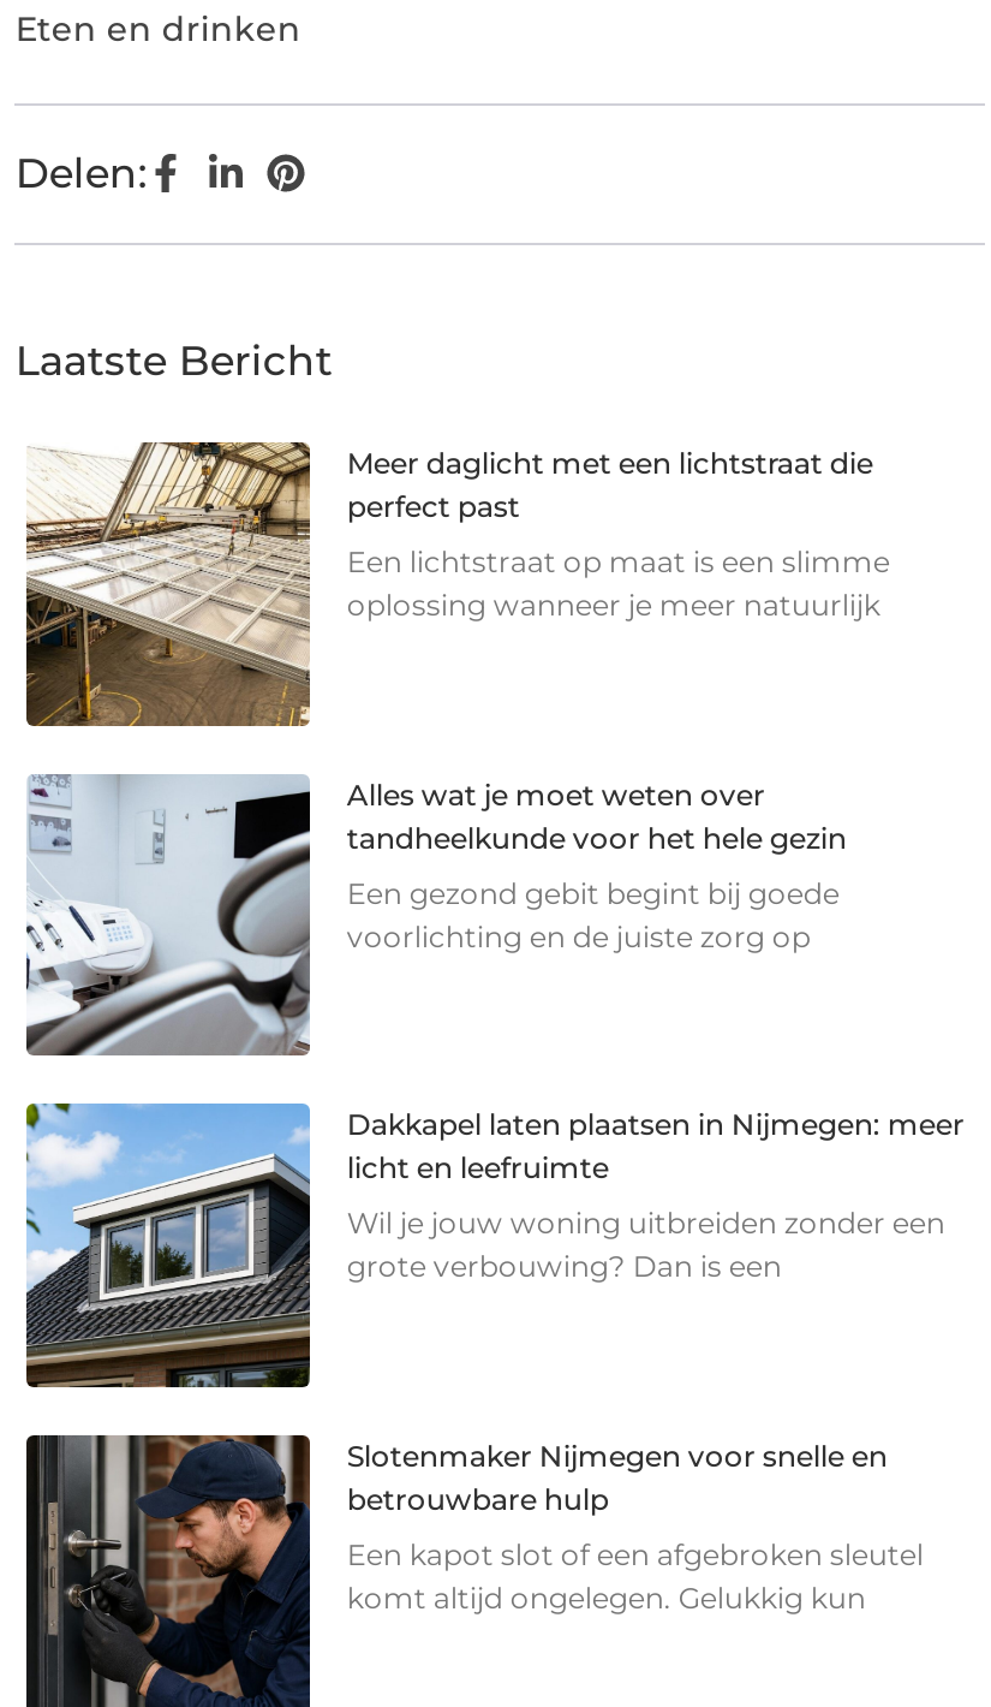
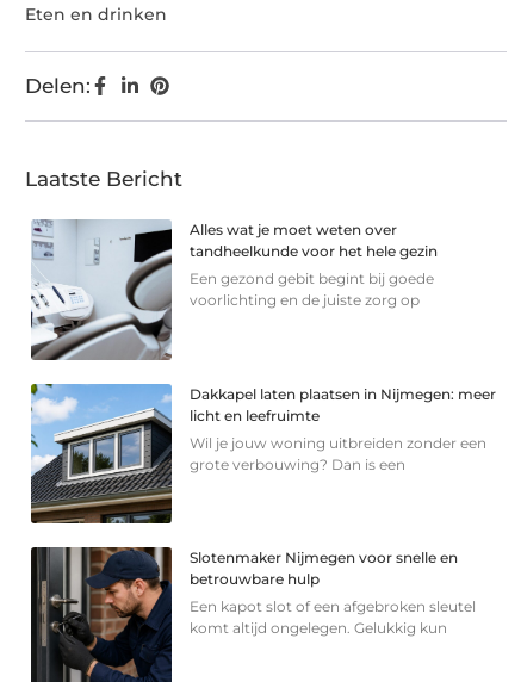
[24,440,890,726] [image] | Meer daglicht met een lichtstraat die | perfect past | Een lichtstraat op maat is een slimme | oplossing wanneer je meer natuurlijk -> none

